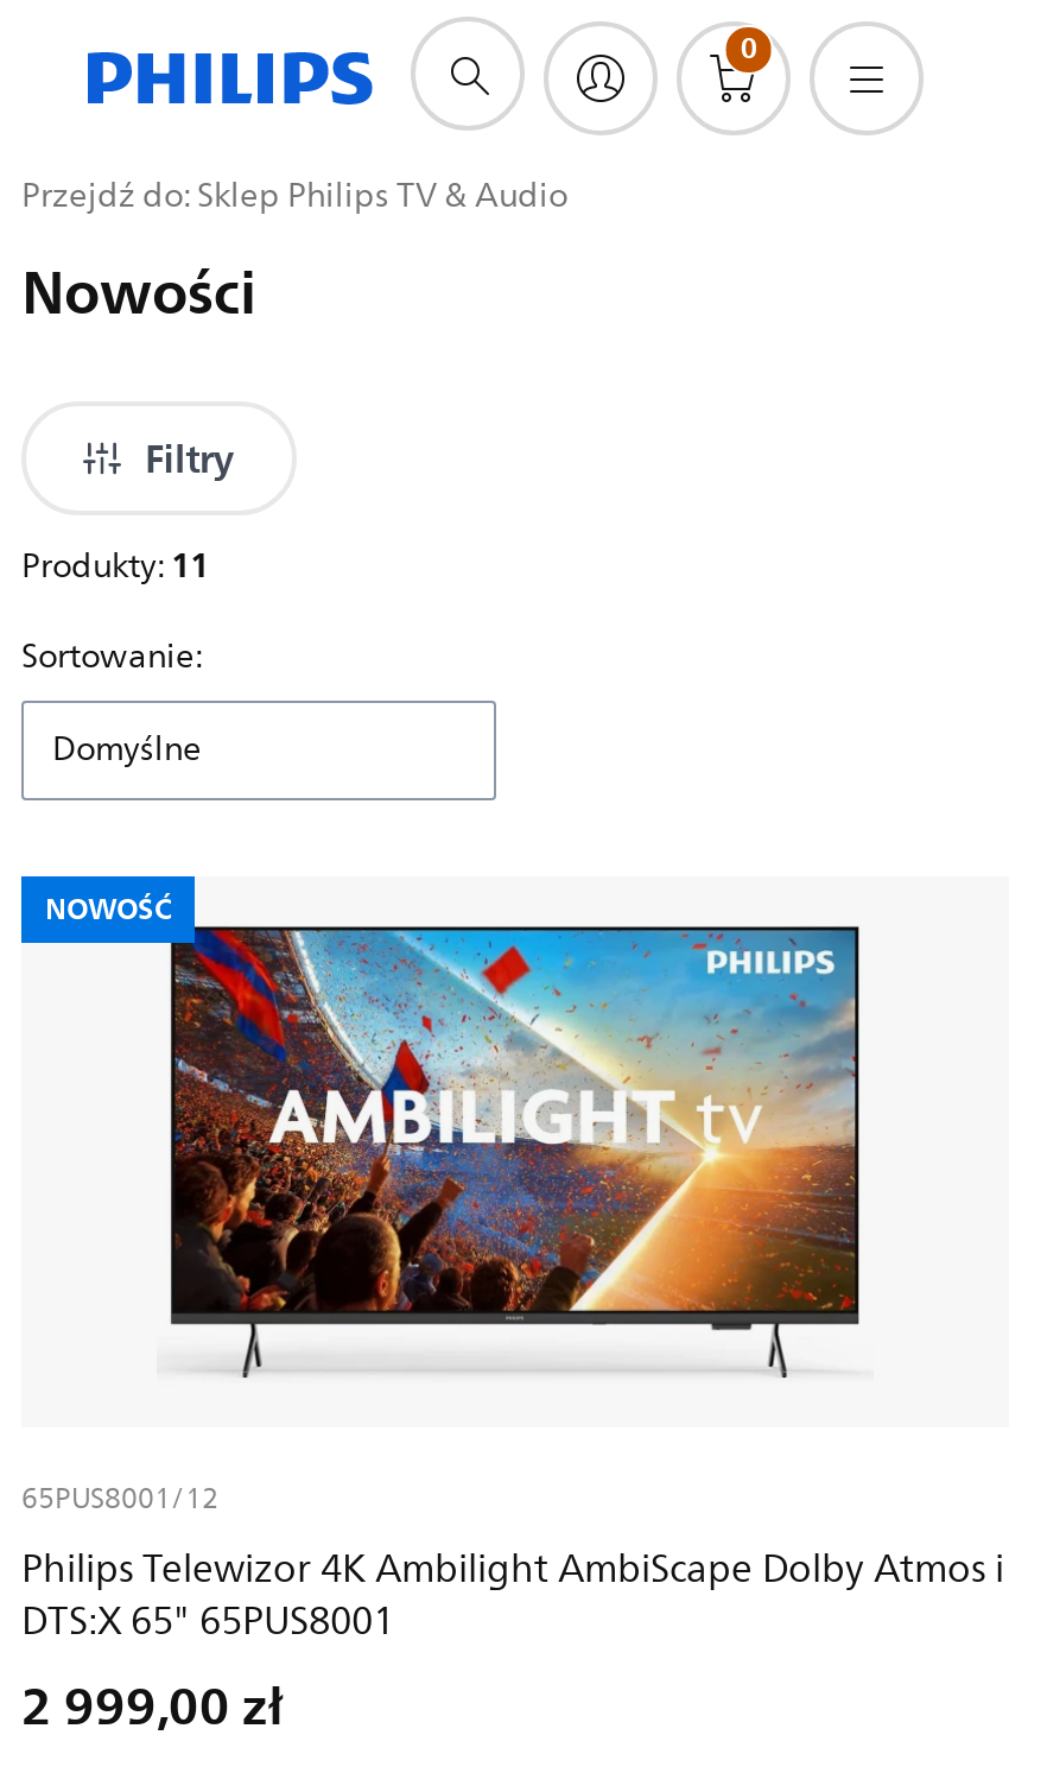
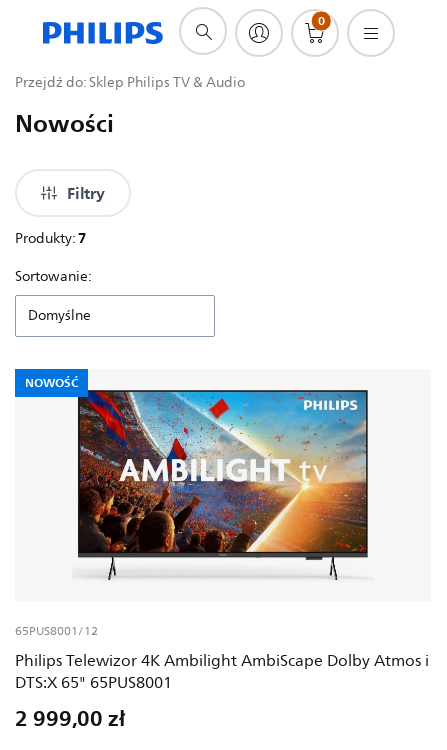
[21,537,209,596] Produkty: 11 -> [15,226,86,251] Produkty: 7

